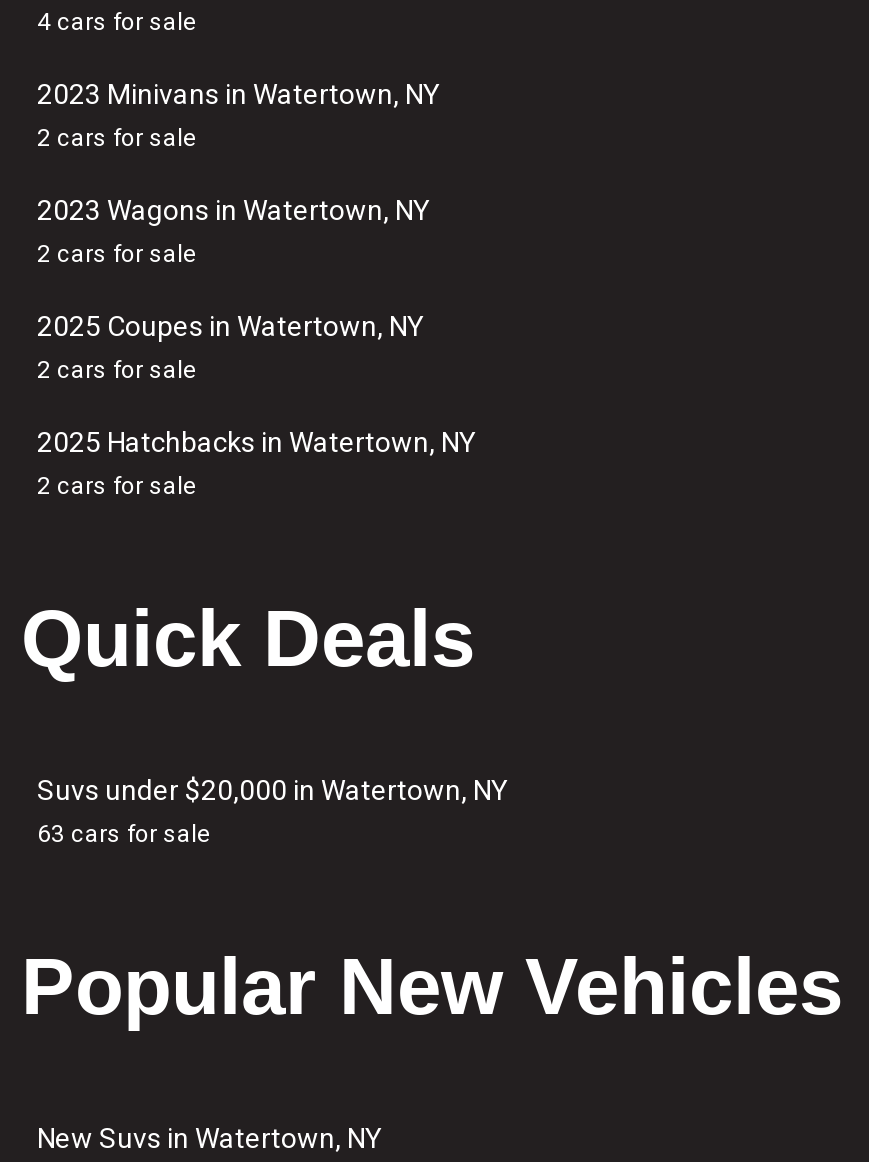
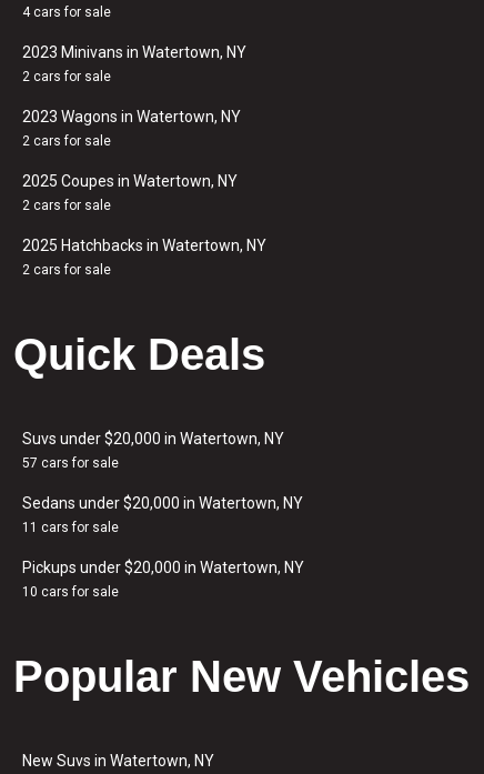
[37,820,211,848] 63 cars for sale -> [22,455,304,600] 57 cars for sale | Sedans under $20,000 in Watertown, NY | 11 cars for sale | Pickups under $20,000 in Watertown, NY | 10 cars for sale

